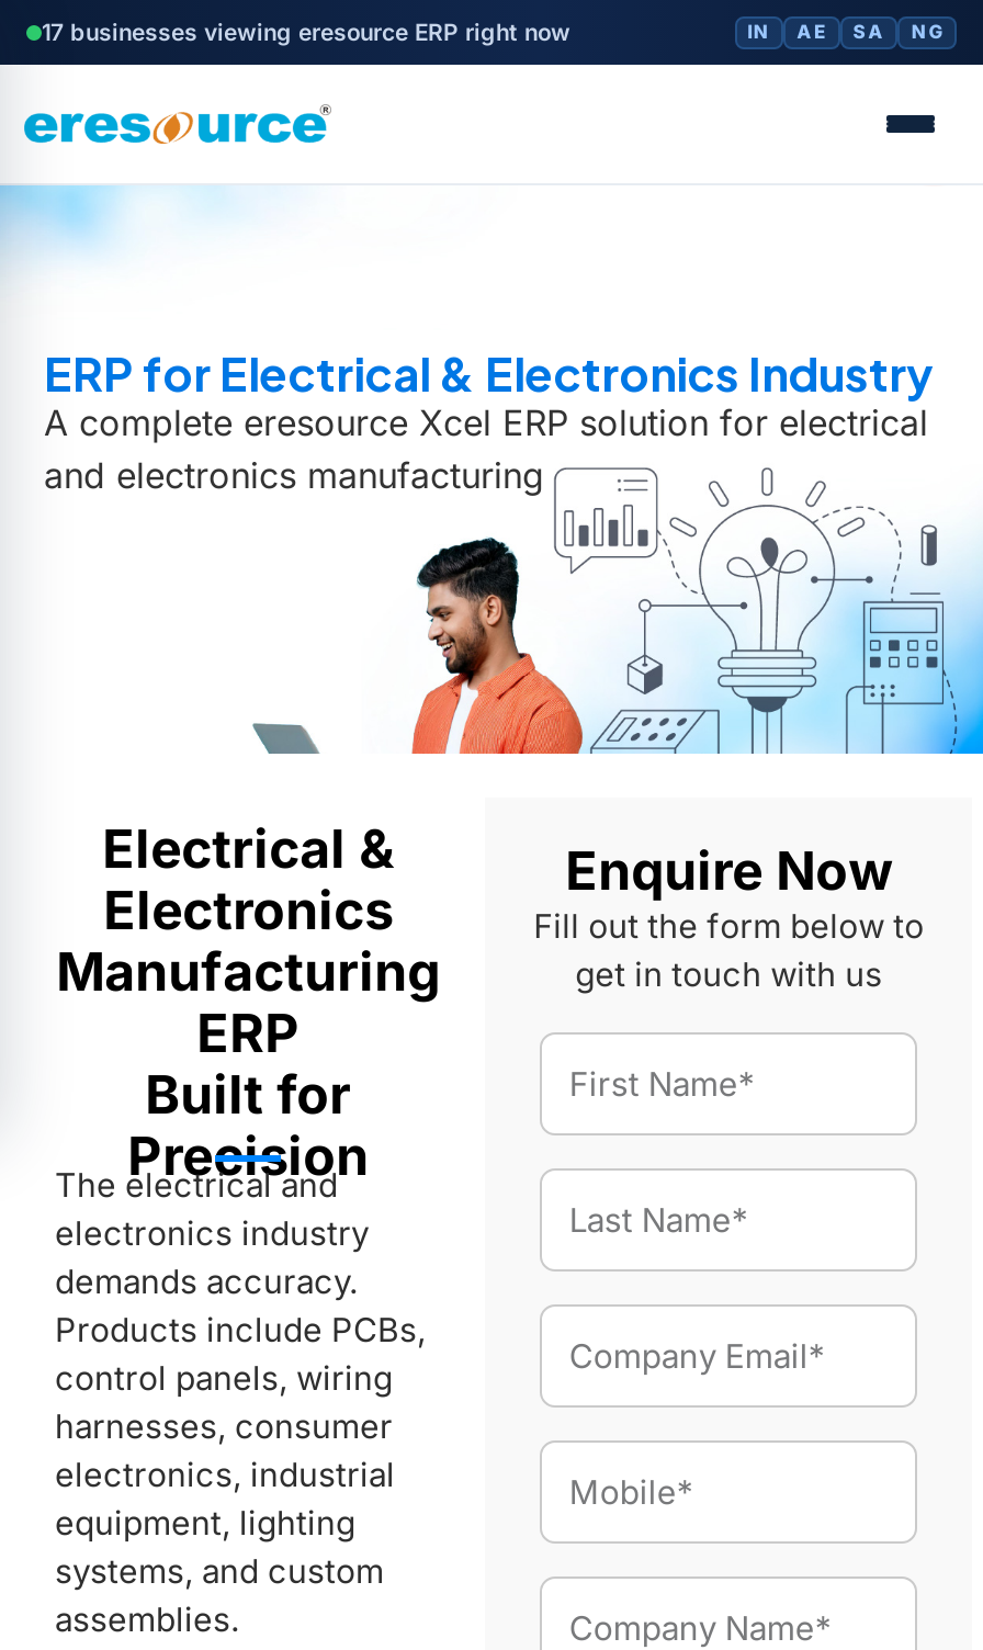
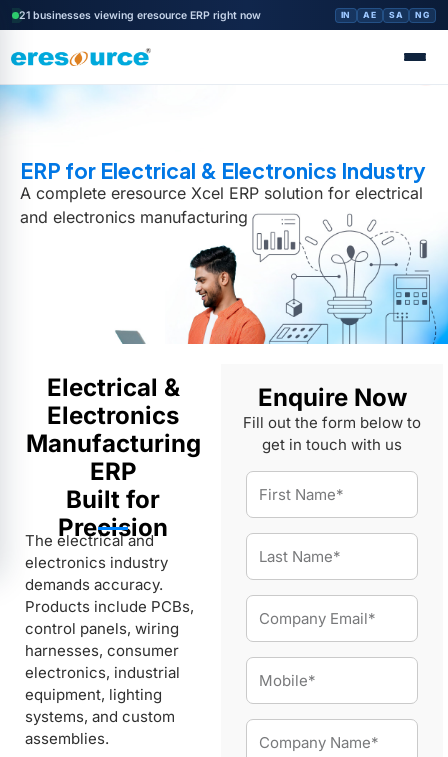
[42,18,570,46] 17 businesses viewing eresource ERP right now -> [19,8,261,21] 21 businesses viewing eresource ERP right now

